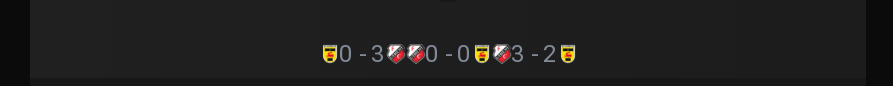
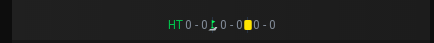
[339,40,385,68] 0 - 3 -> [168,18,208,32] HT 0 - 0
[511,40,557,68] 3 - 2 -> [253,18,276,32] 0 - 0

